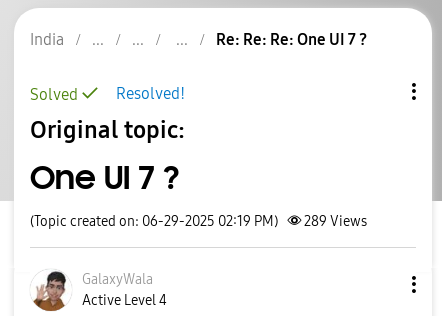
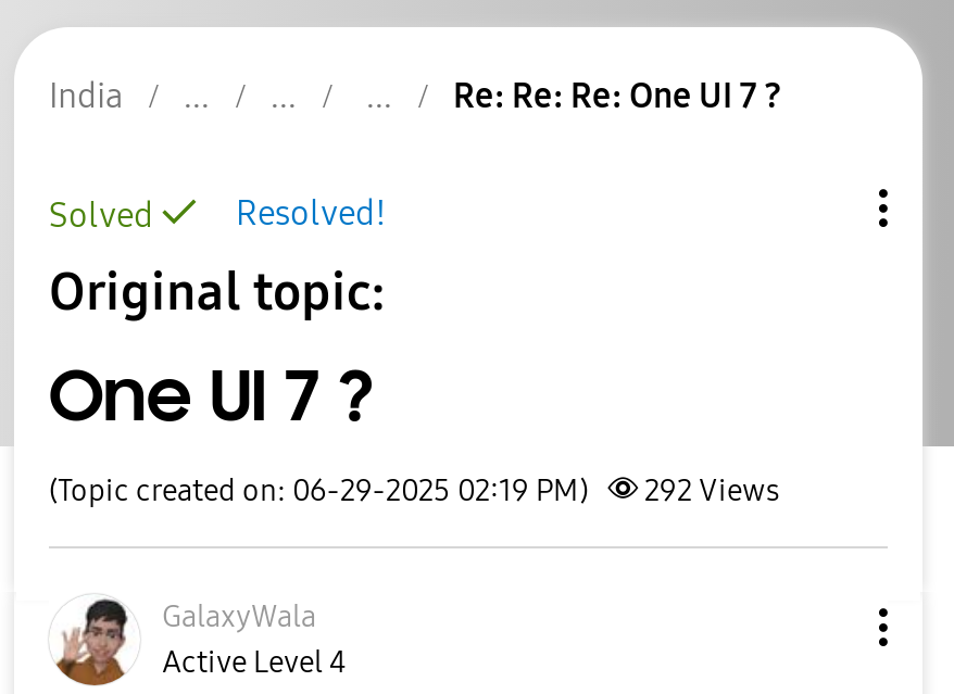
[30,213,367,230] (Topic created on: 06-29-2025 02:19 PM) 289 Views -> [49,472,779,509] (Topic created on: 06-29-2025 02:19 PM) 292 Views

